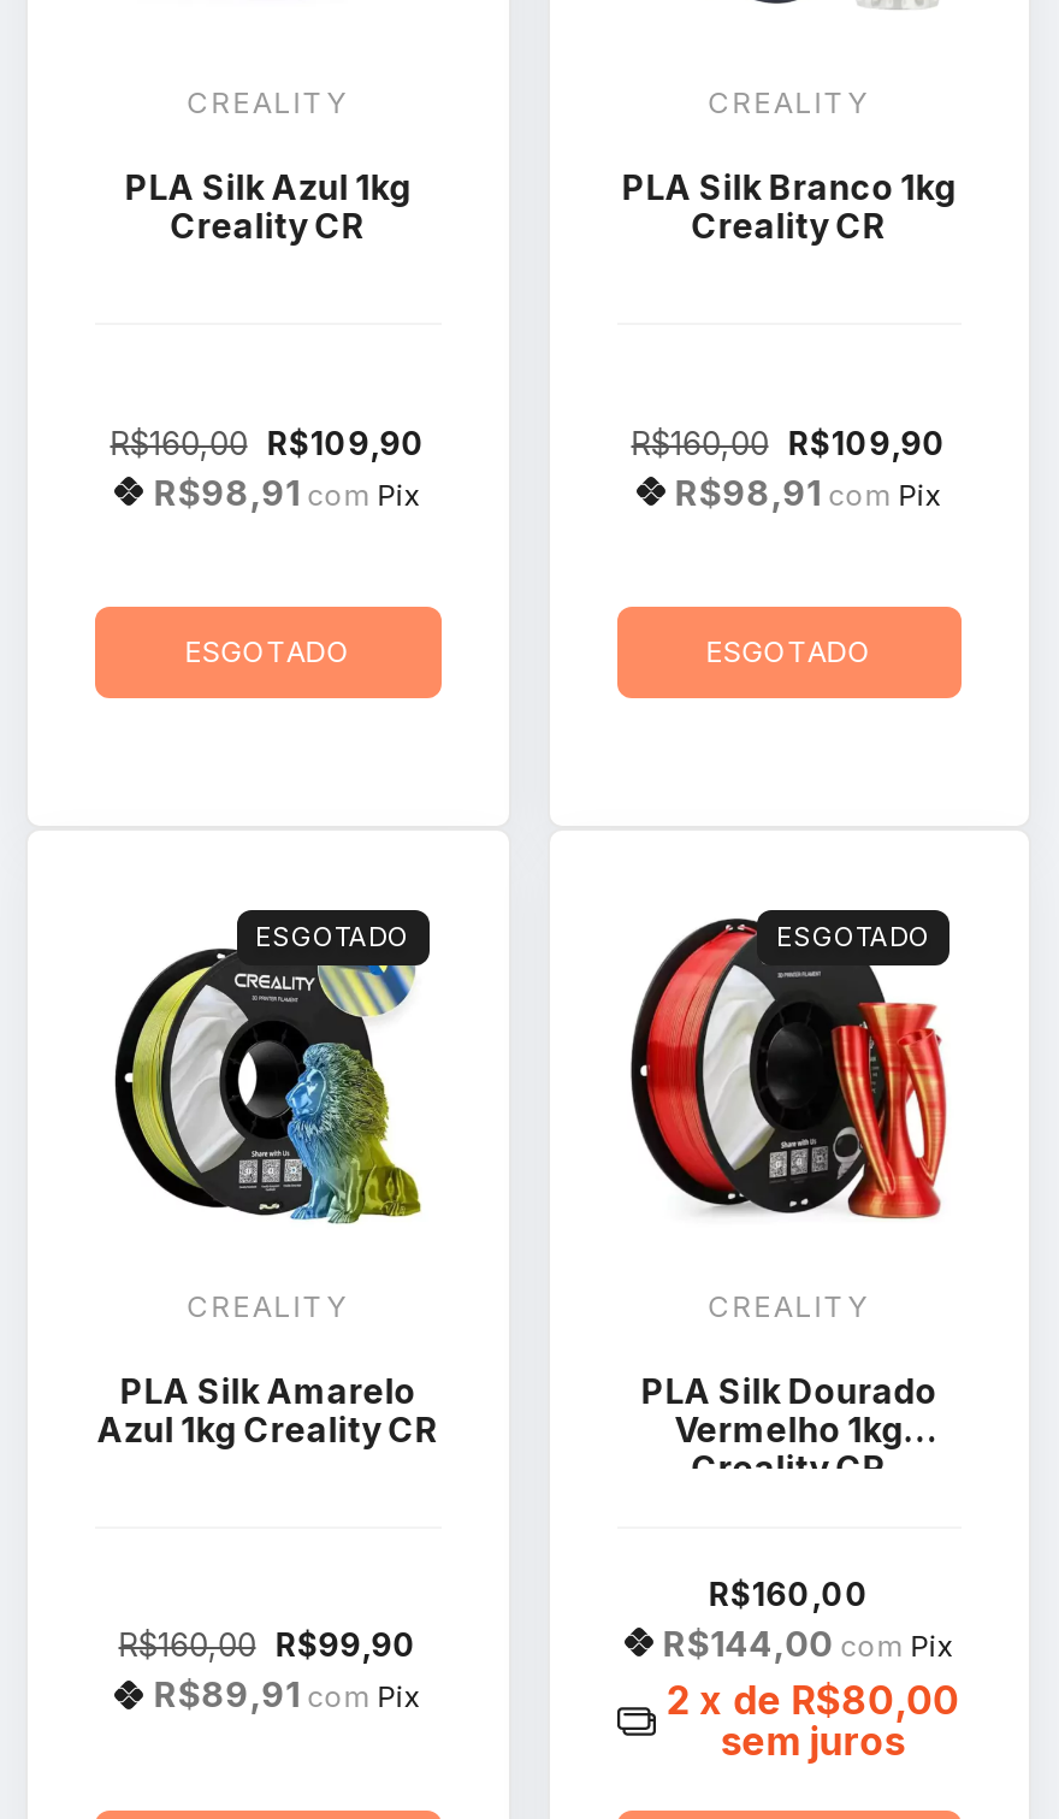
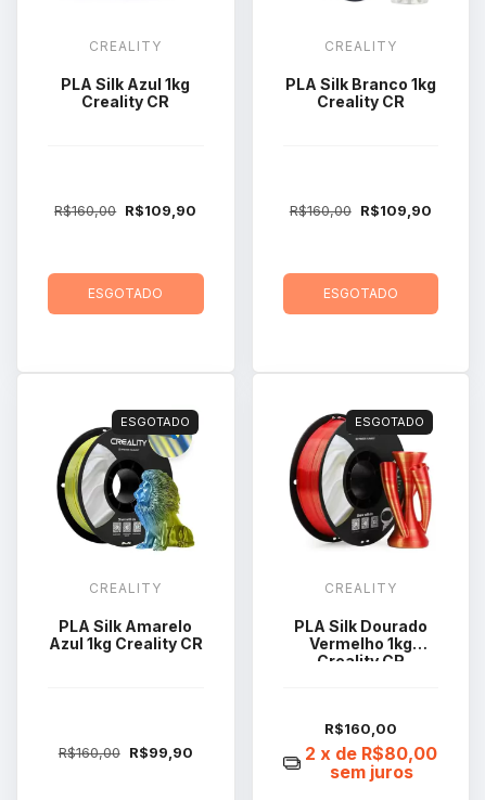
[153,472,420,513] R$98,91 com Pix -> none
[675,472,942,513] R$98,91 com Pix -> none
[663,1623,954,1664] R$144,00 com Pix -> none
[153,1675,420,1715] R$89,91 com Pix -> none

